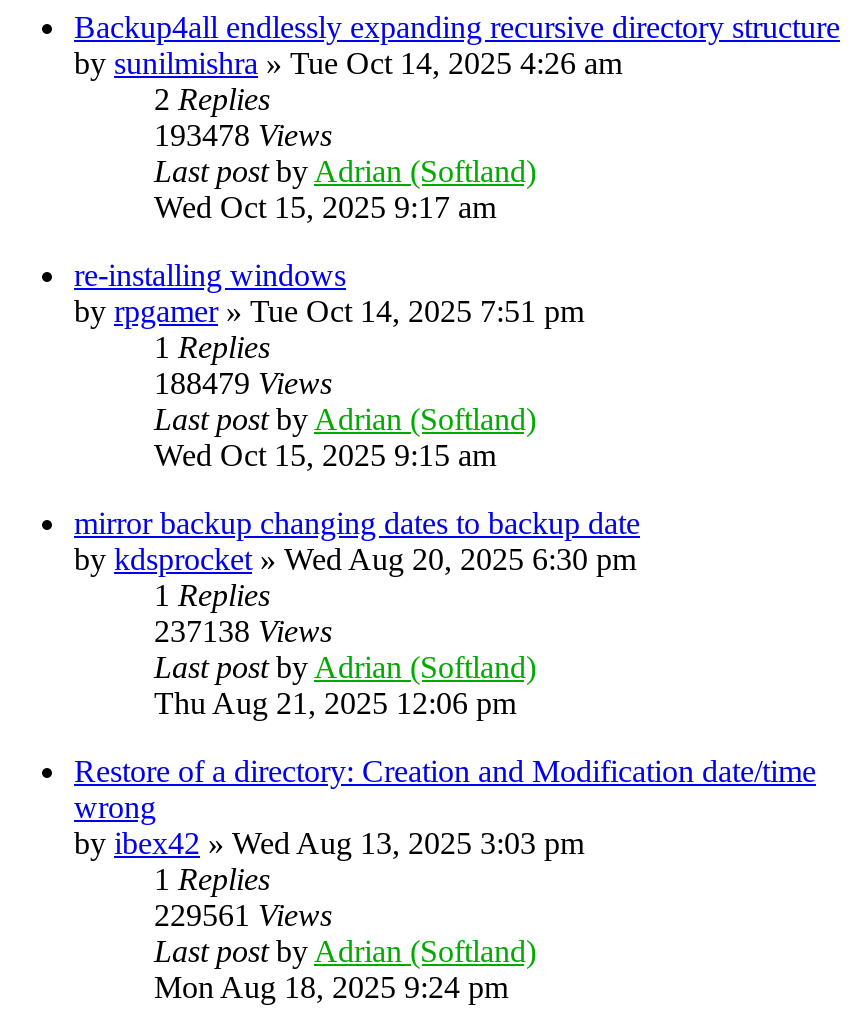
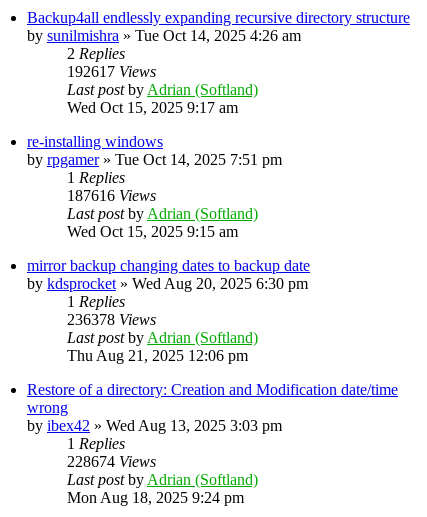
[154,119,332,153] 193478 Views -> [67,63,156,80] 192617 Views
[154,367,332,401] 188479 Views -> [67,187,156,204] 187616 Views
[154,615,332,649] 237138 Views -> [67,311,156,328] 236378 Views
[154,899,332,933] 229561 Views -> [67,453,156,470] 228674 Views

